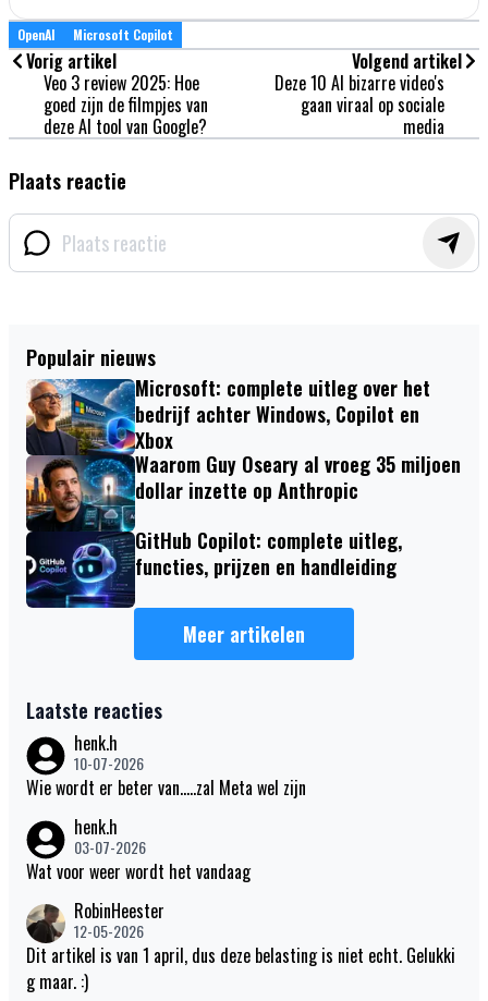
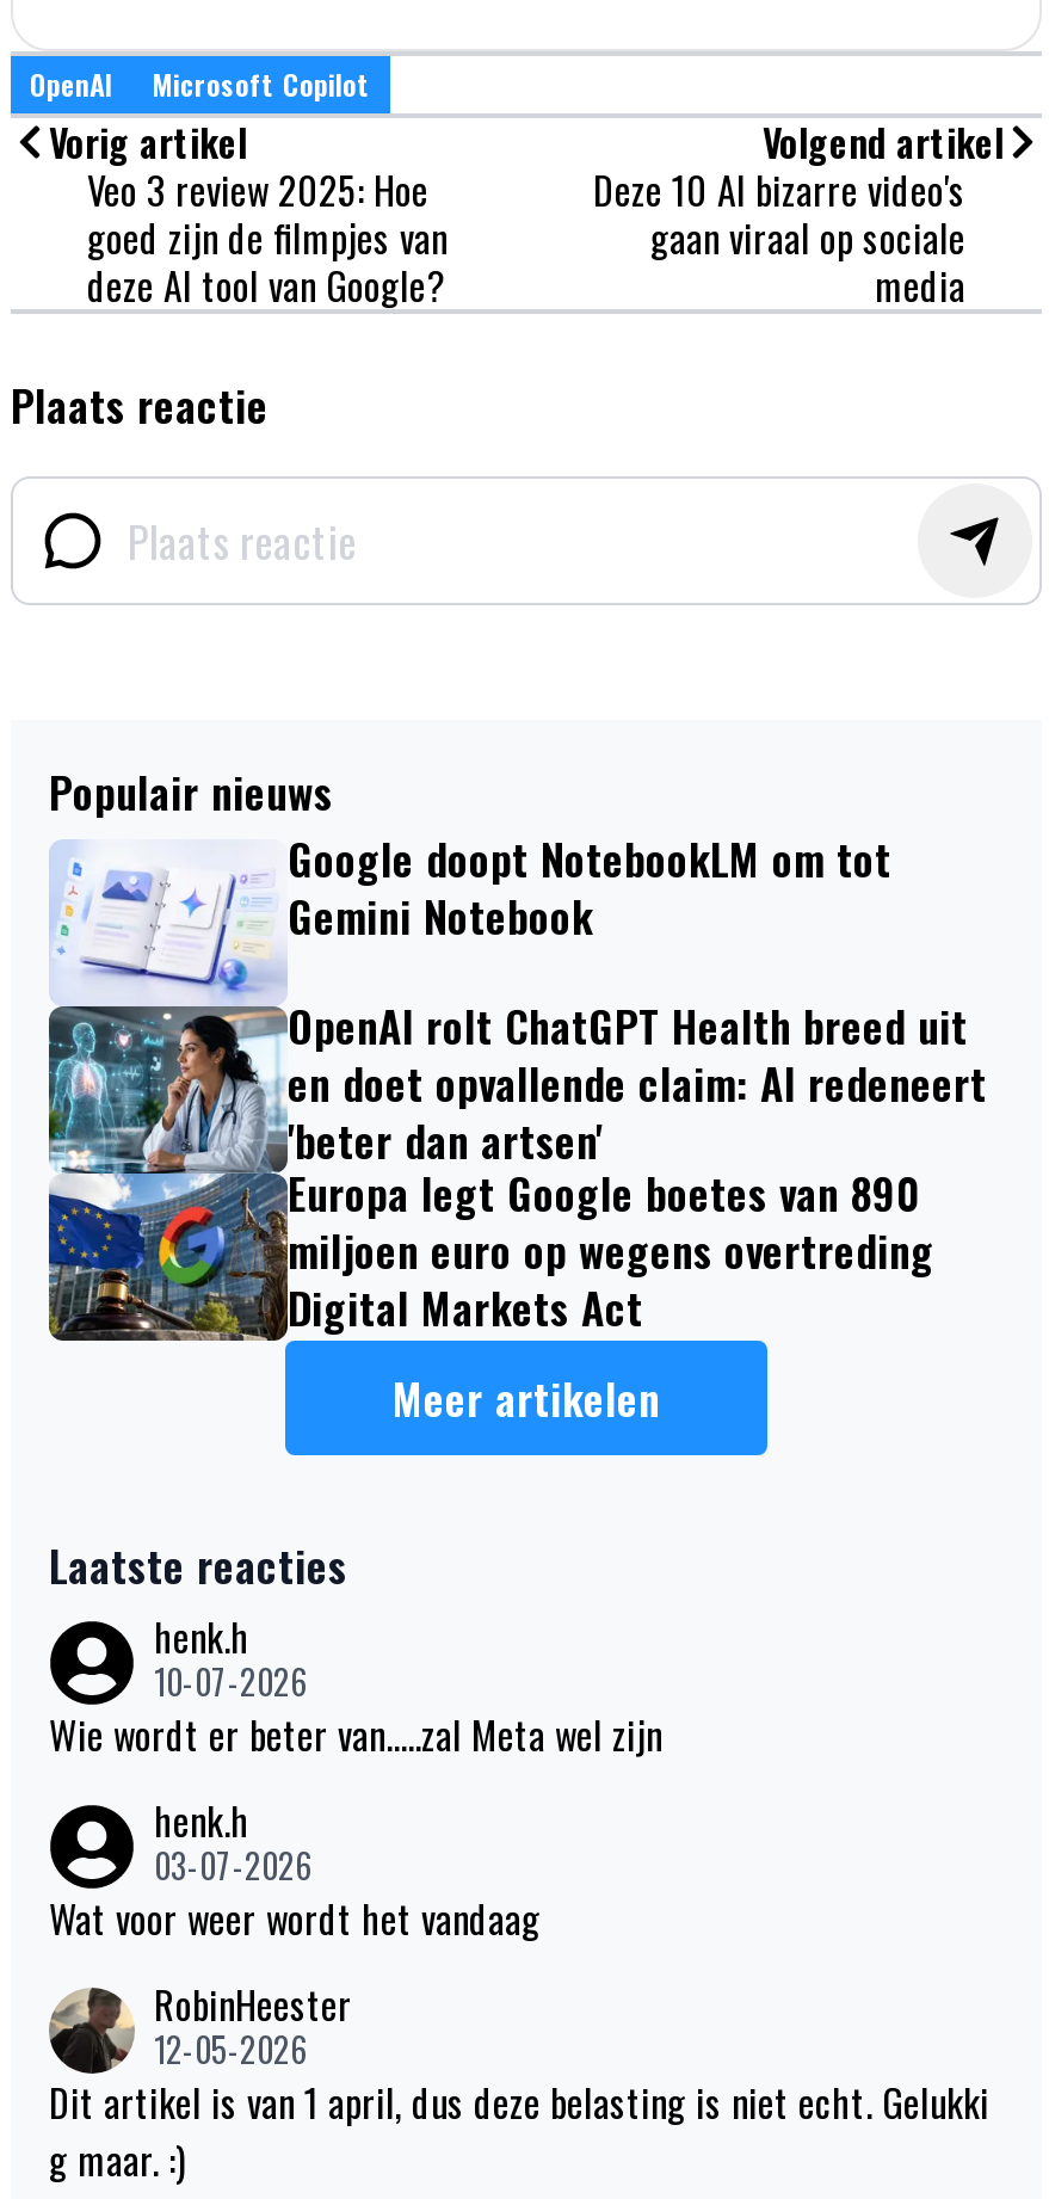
[25,374,461,609] [image] | Microsoft: complete uitleg over het | bedrijf achter Windows, Copilot en | Xbox | Waarom Guy Oseary al vroeg 35 miljoen | dollar inzette op Anthropic -> [47,827,891,1343] [image] | Google doopt NotebookLM om tot | Gemini Notebook
[135,526,402,581] GitHub Copilot: complete uitleg, | functies, prijzen en handleiding -> [288,994,987,1338] OpenAI rolt ChatGPT Health breed uit | en doet opvallende claim: AI redeneert | 'beter dan artsen' | Europa legt Google boetes van 890 | miljoen euro op wegens overtreding | Digital Markets Act

